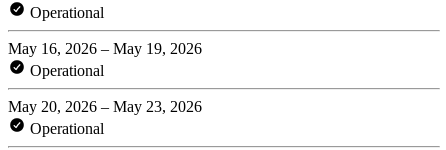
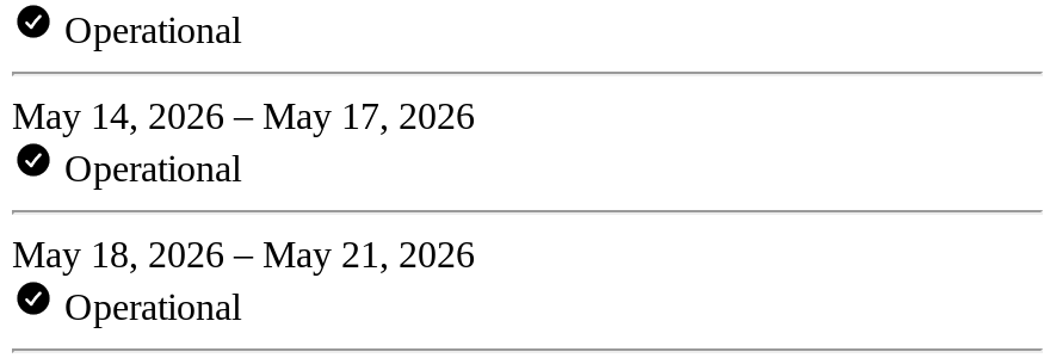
[8,40,202,57] May 16, 2026 – May 19, 2026 -> [12,95,475,136] May 14, 2026 – May 17, 2026
[8,98,202,115] May 20, 2026 – May 23, 2026 -> [12,234,475,274] May 18, 2026 – May 21, 2026

